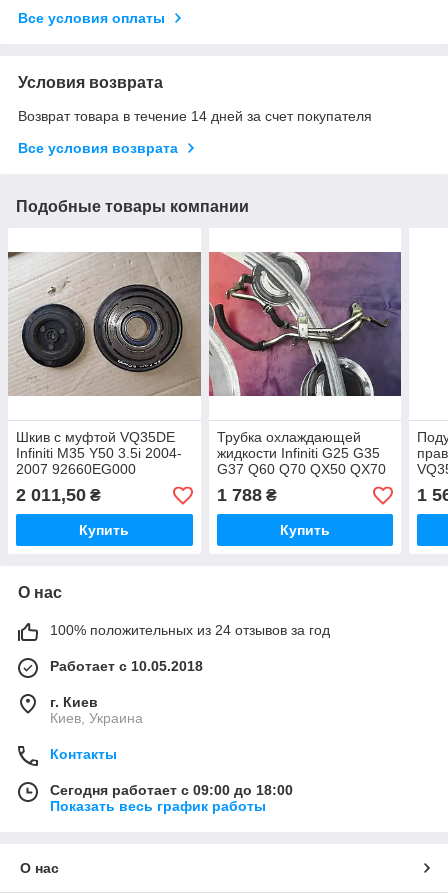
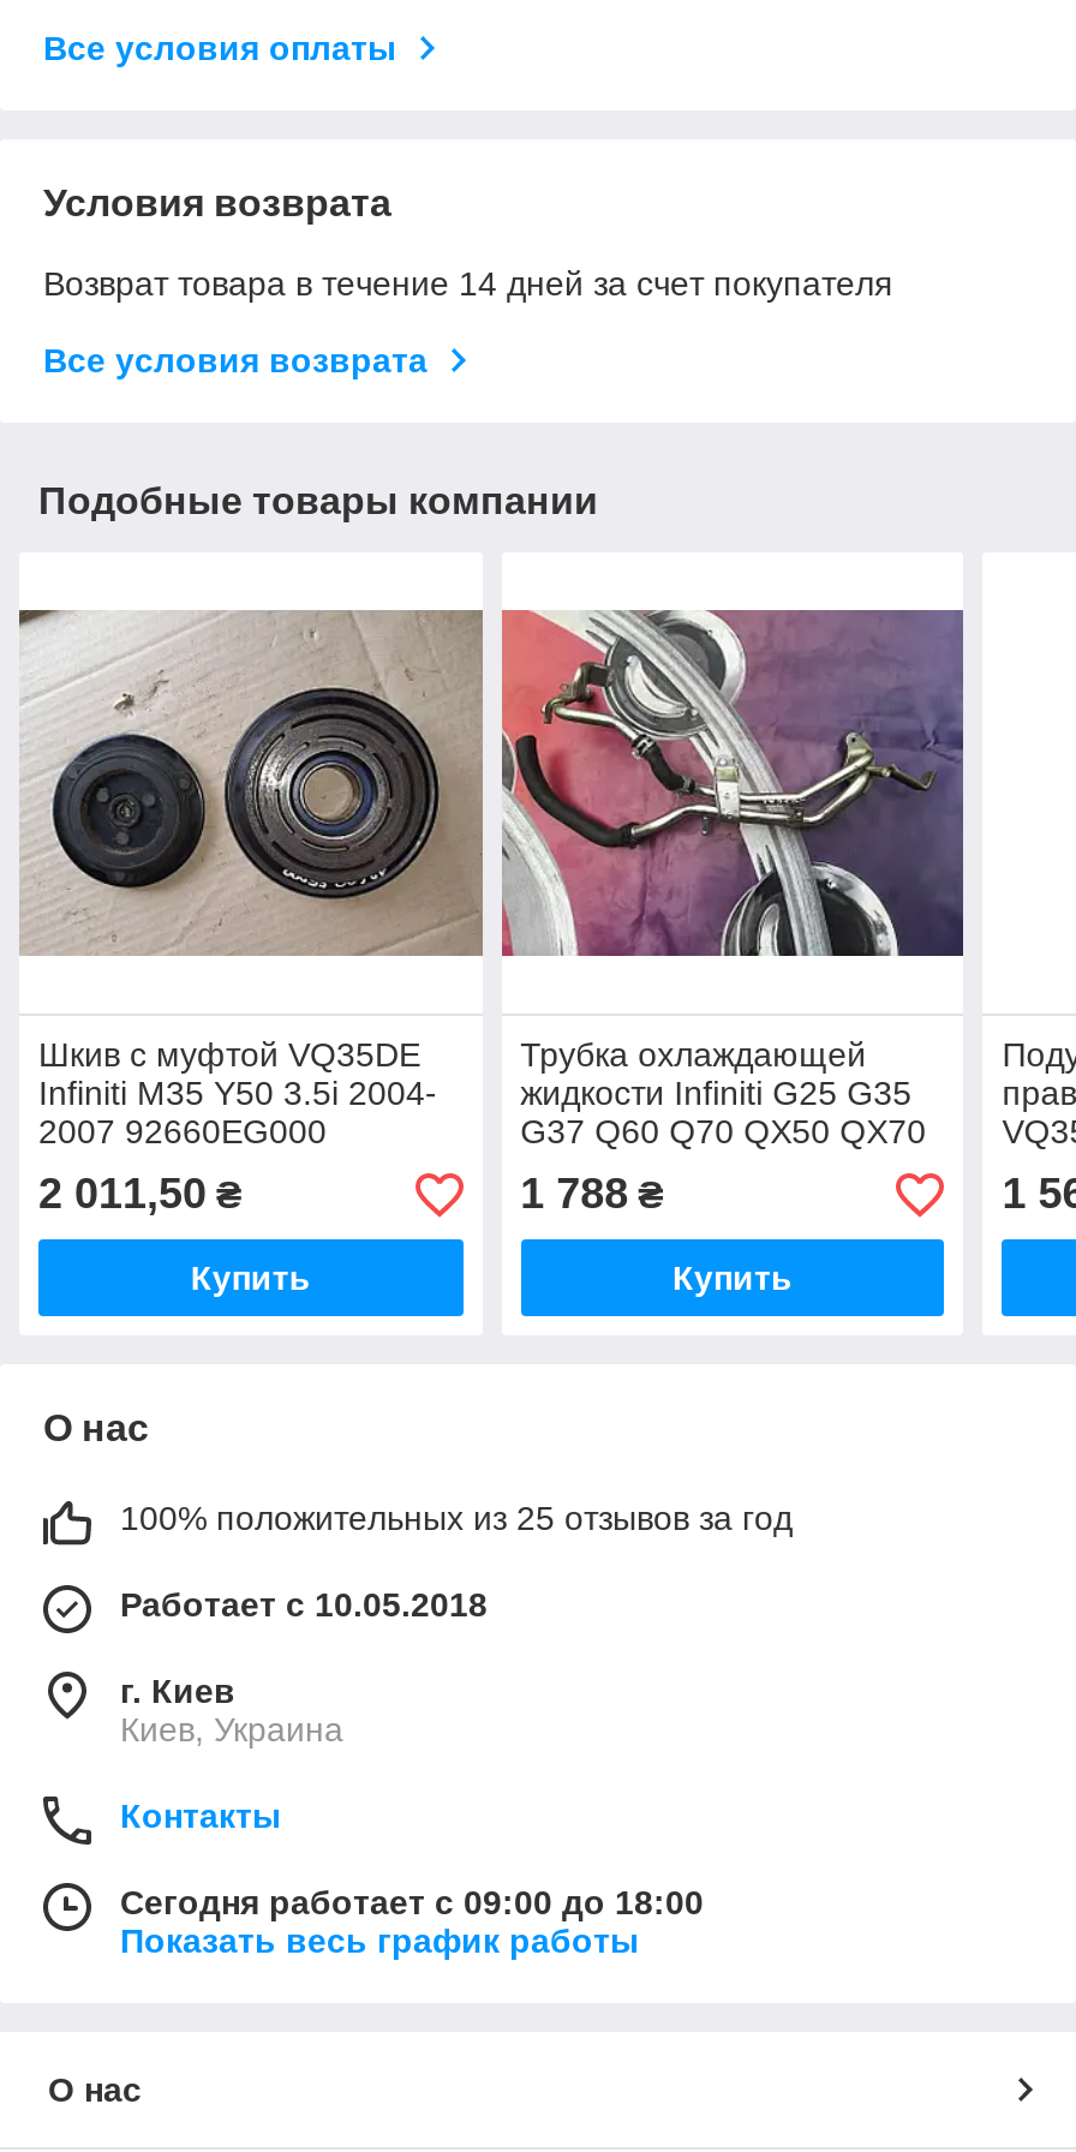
[50,622,330,638] 100% положительных из 24 отзывов за год -> [120,1500,793,1538] 100% положительных из 25 отзывов за год

